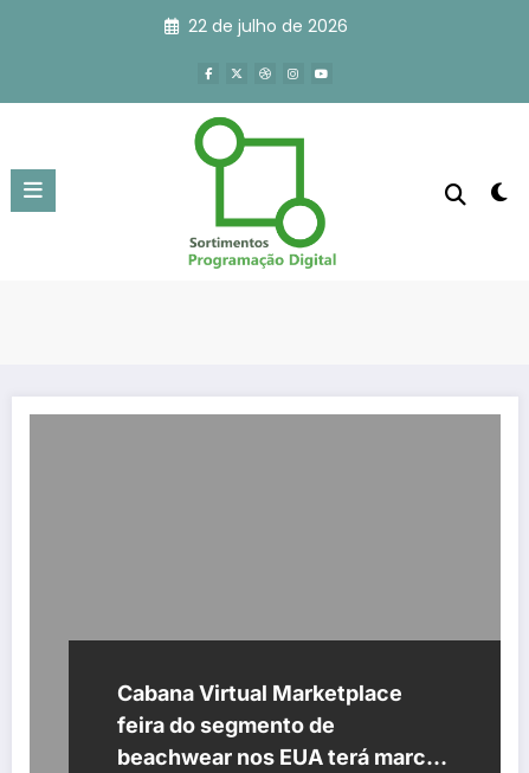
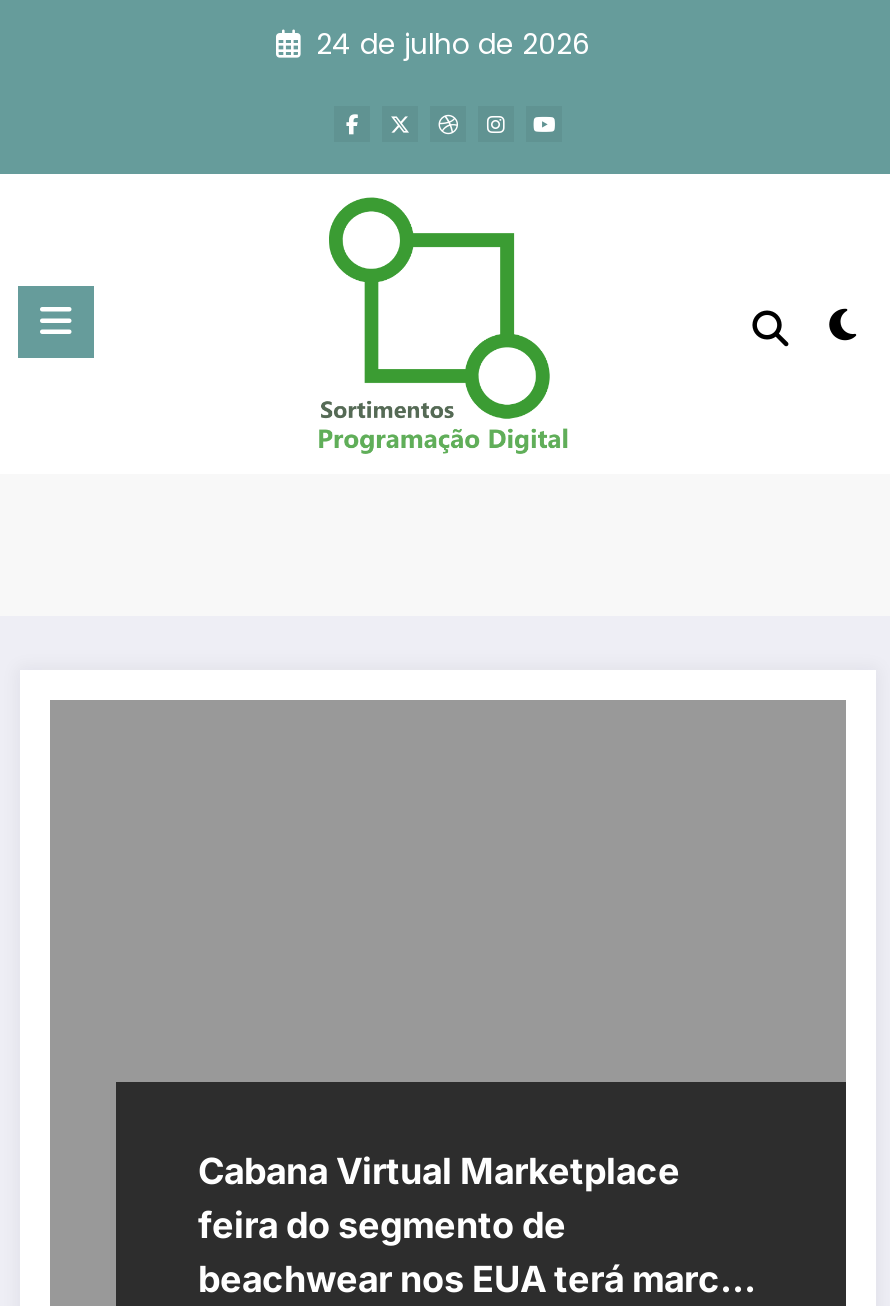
[188,14,348,38] 22 de julho de 2026 -> [316,24,590,64] 24 de julho de 2026

